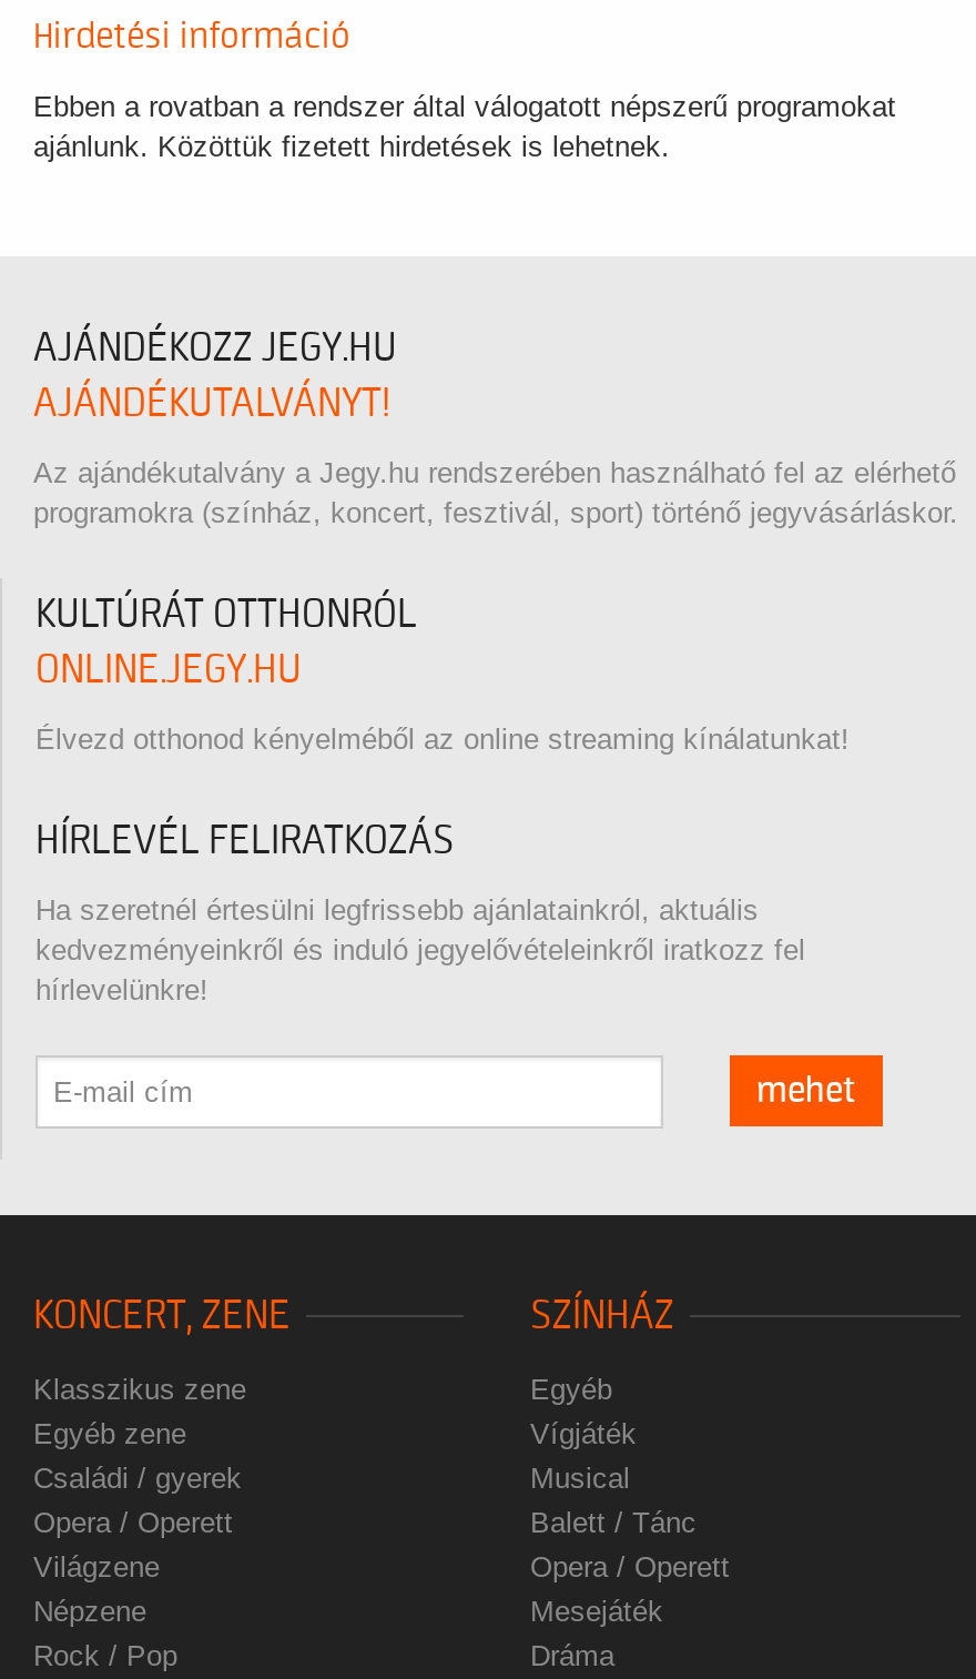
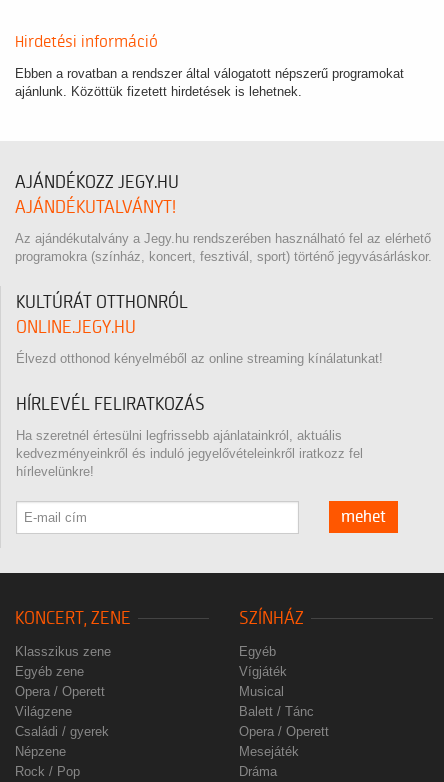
moved [33,1461,242,1494] -> [15,724,109,739]: Családi / gyerek
moved [33,1505,233,1583] -> [15,684,105,719]: Opera / Operett | Világzene

